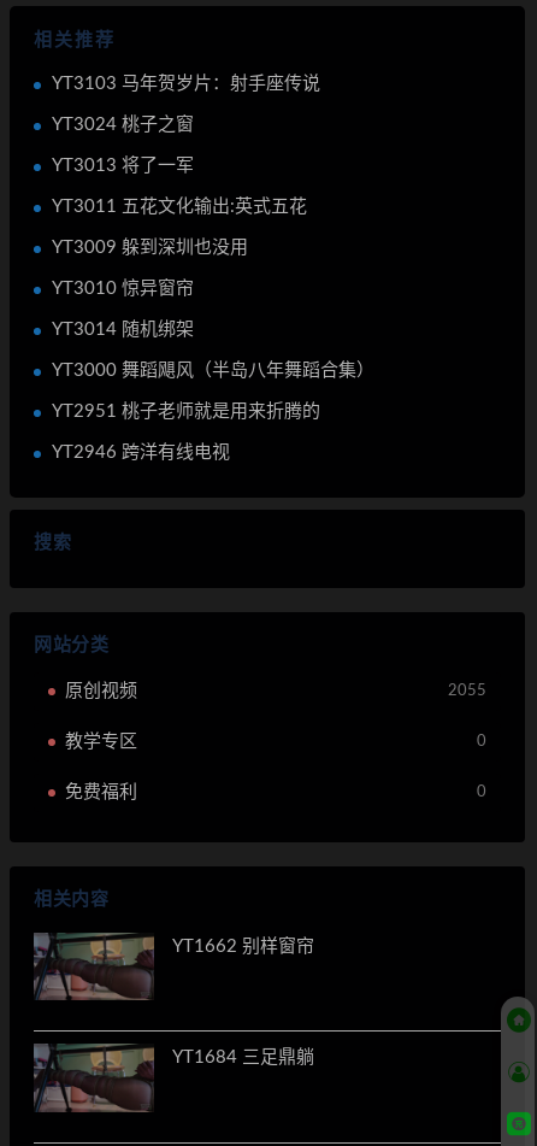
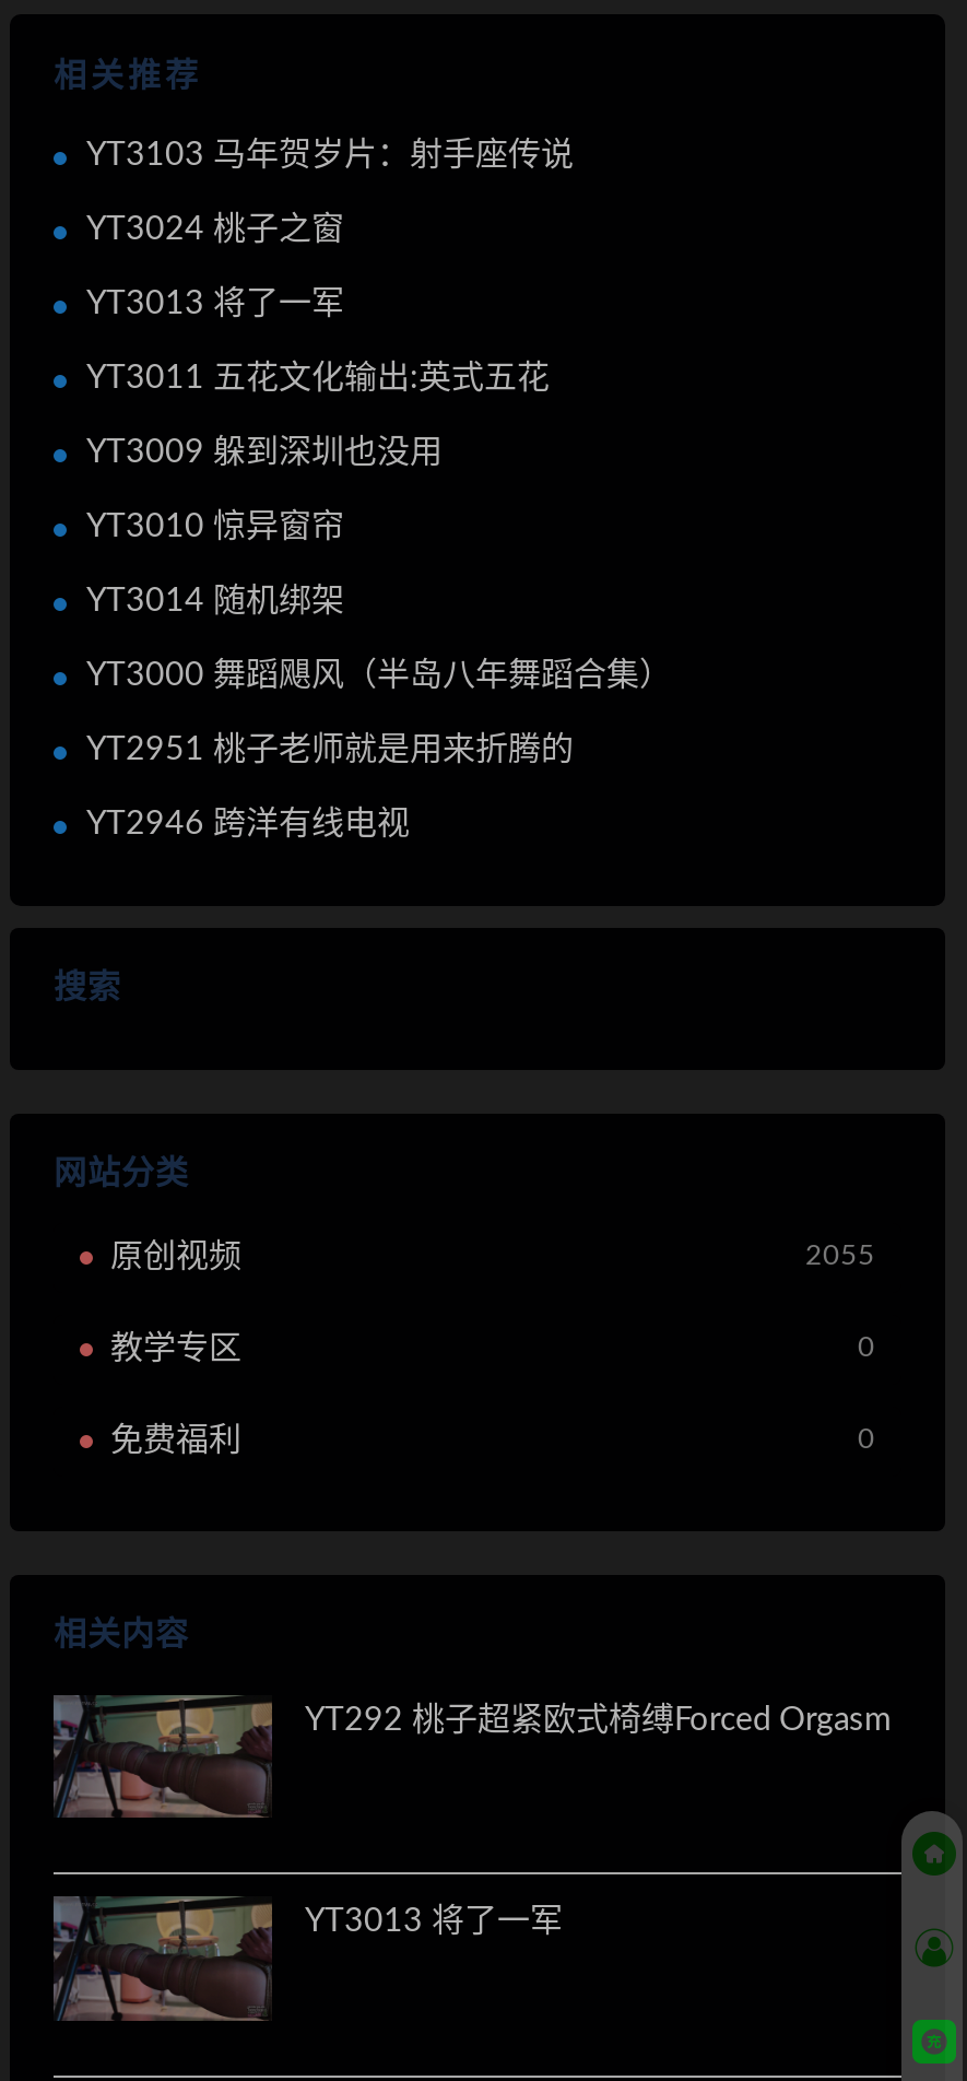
[172,937,314,955] YT1662 别样窗帘 -> [305,1703,891,1736] YT292 桃子超紧欧式椅缚Forced Orgasm
[172,1049,314,1067] YT1684 三足鼎躺 -> [305,1906,563,1938] YT3013 将了一军

